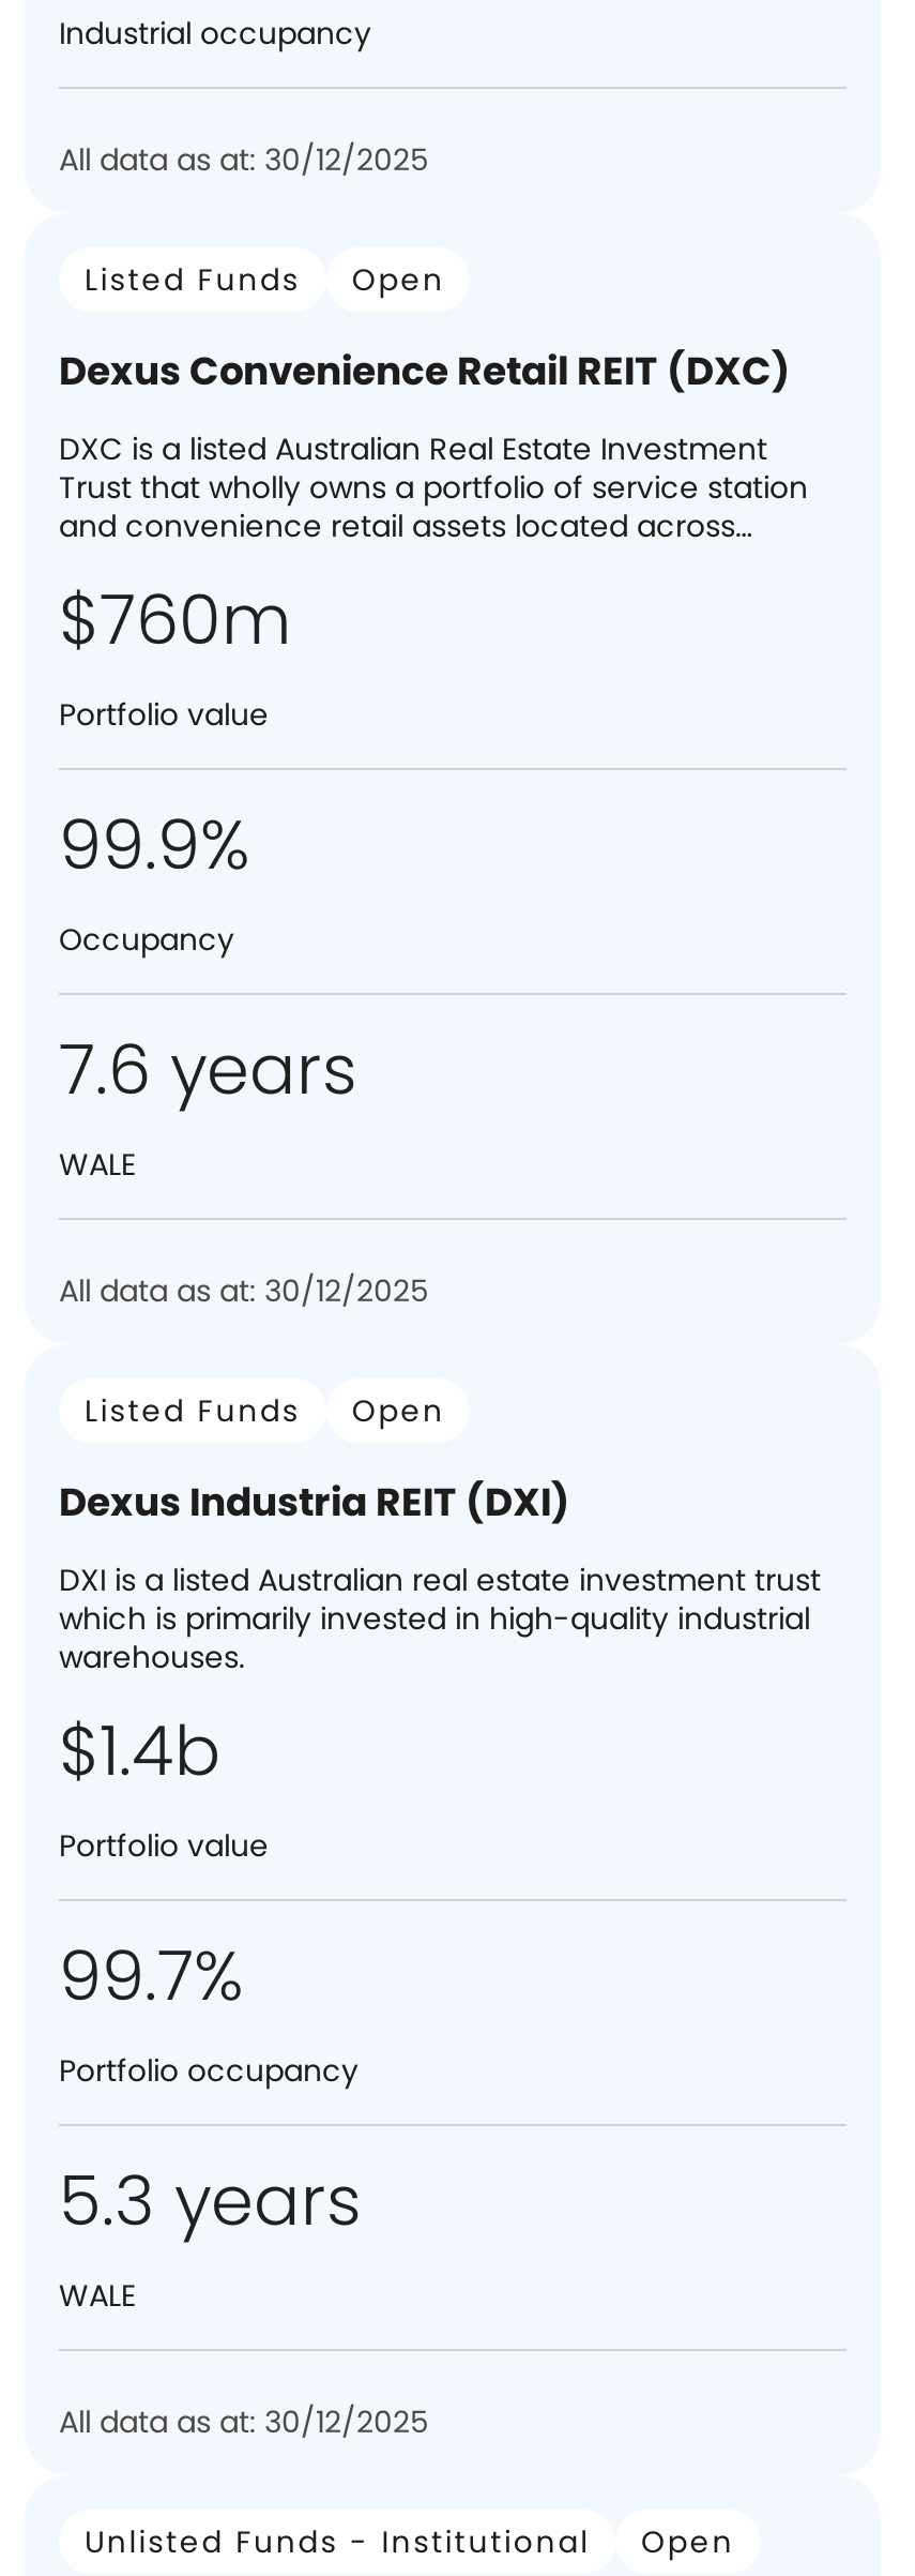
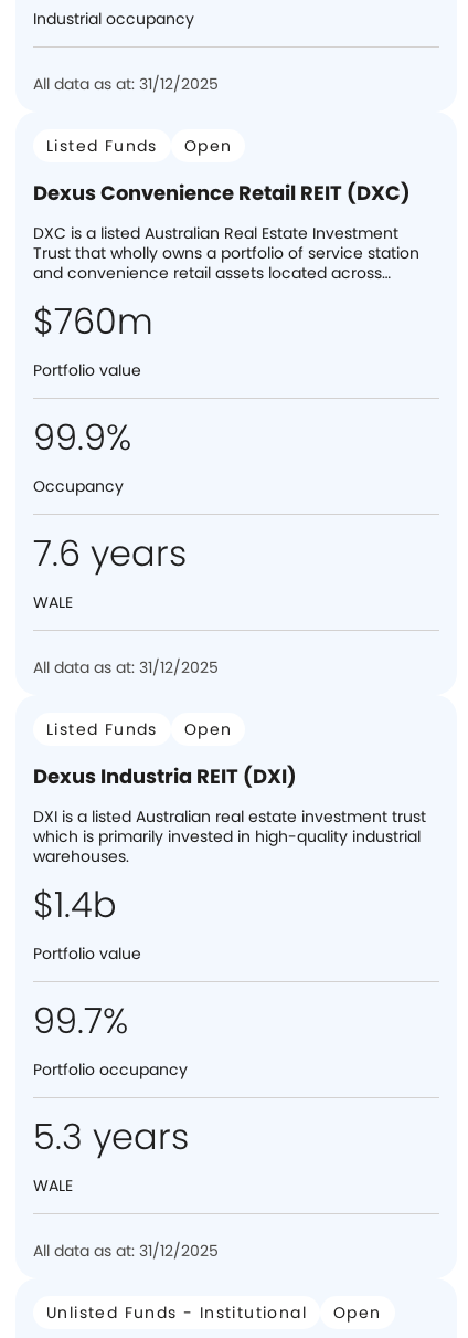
[59,138,429,181] All data as at: 30/12/2025 -> [33,73,219,95] All data as at: 31/12/2025
[59,1269,429,1312] All data as at: 30/12/2025 -> [33,656,219,678] All data as at: 31/12/2025
[59,2400,429,2443] All data as at: 30/12/2025 -> [33,1240,219,1262] All data as at: 31/12/2025

